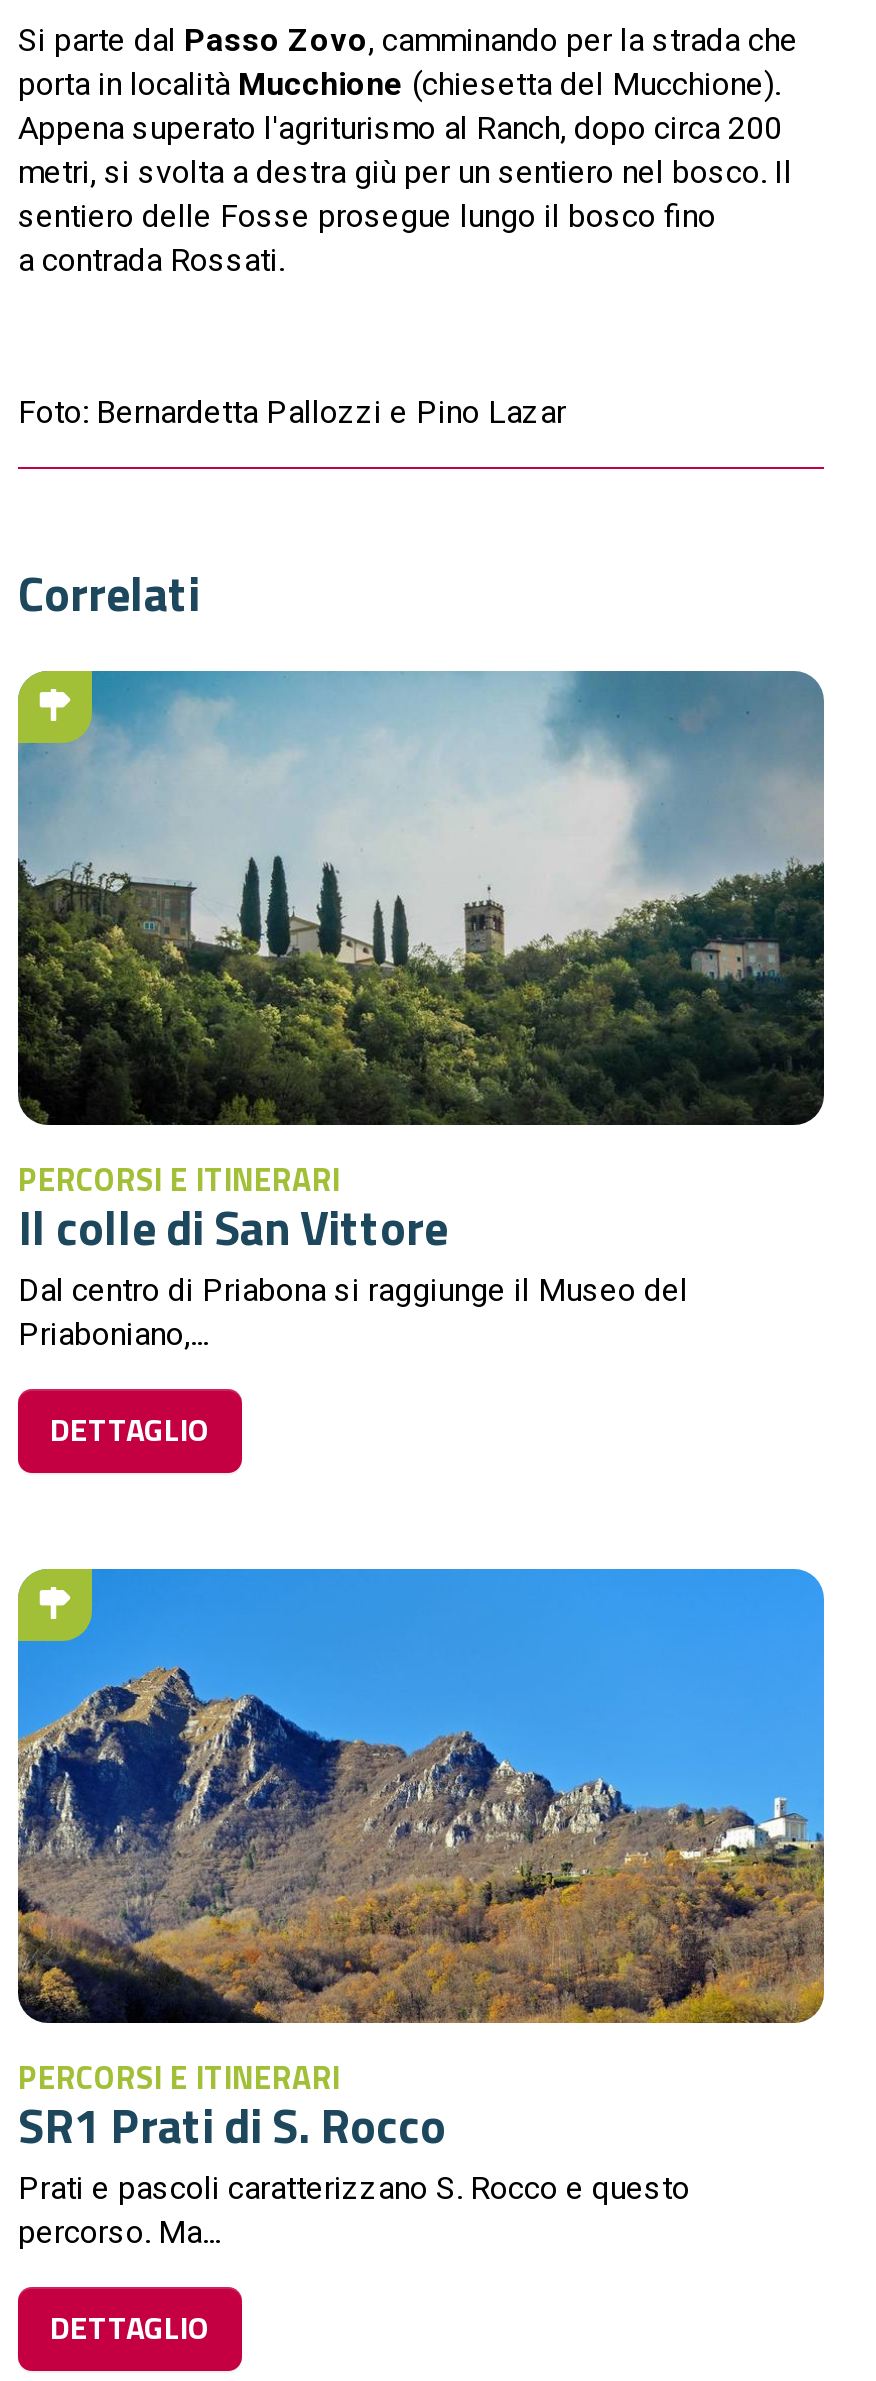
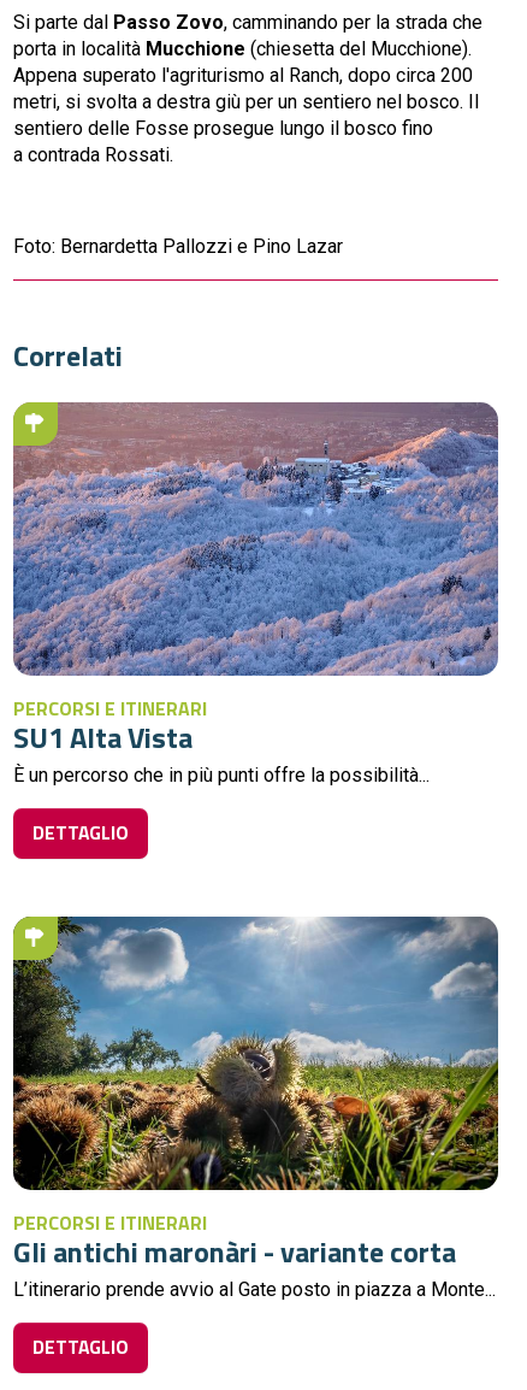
[16,669,826,1352] [image] | Il colle di San Vittore | Dal centro di Priabona si raggiunge il Museo del | Priaboniano,... -> [12,401,499,786] [image] | SU1 Alta Vista | È un percorso che in più punti offre la possibilità...
[16,1567,826,2250] [image] | SR1 Prati di S. Rocco | Prati e pascoli caratterizzano S. Rocco e questo | percorso. Ma... -> [12,915,499,1300] [image] | Gli antichi maronàri - variante corta | L’itinerario prende avvio al Gate posto in piazza a Monte...

